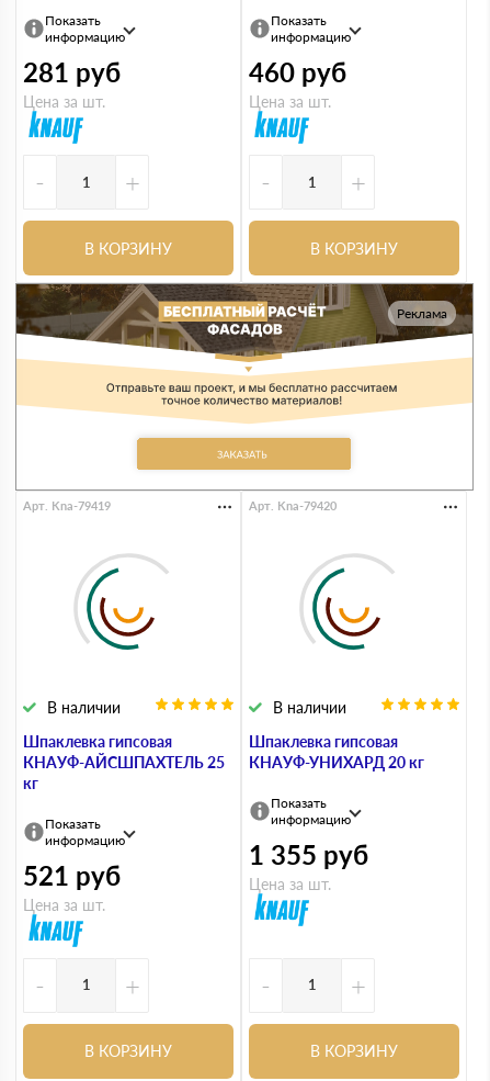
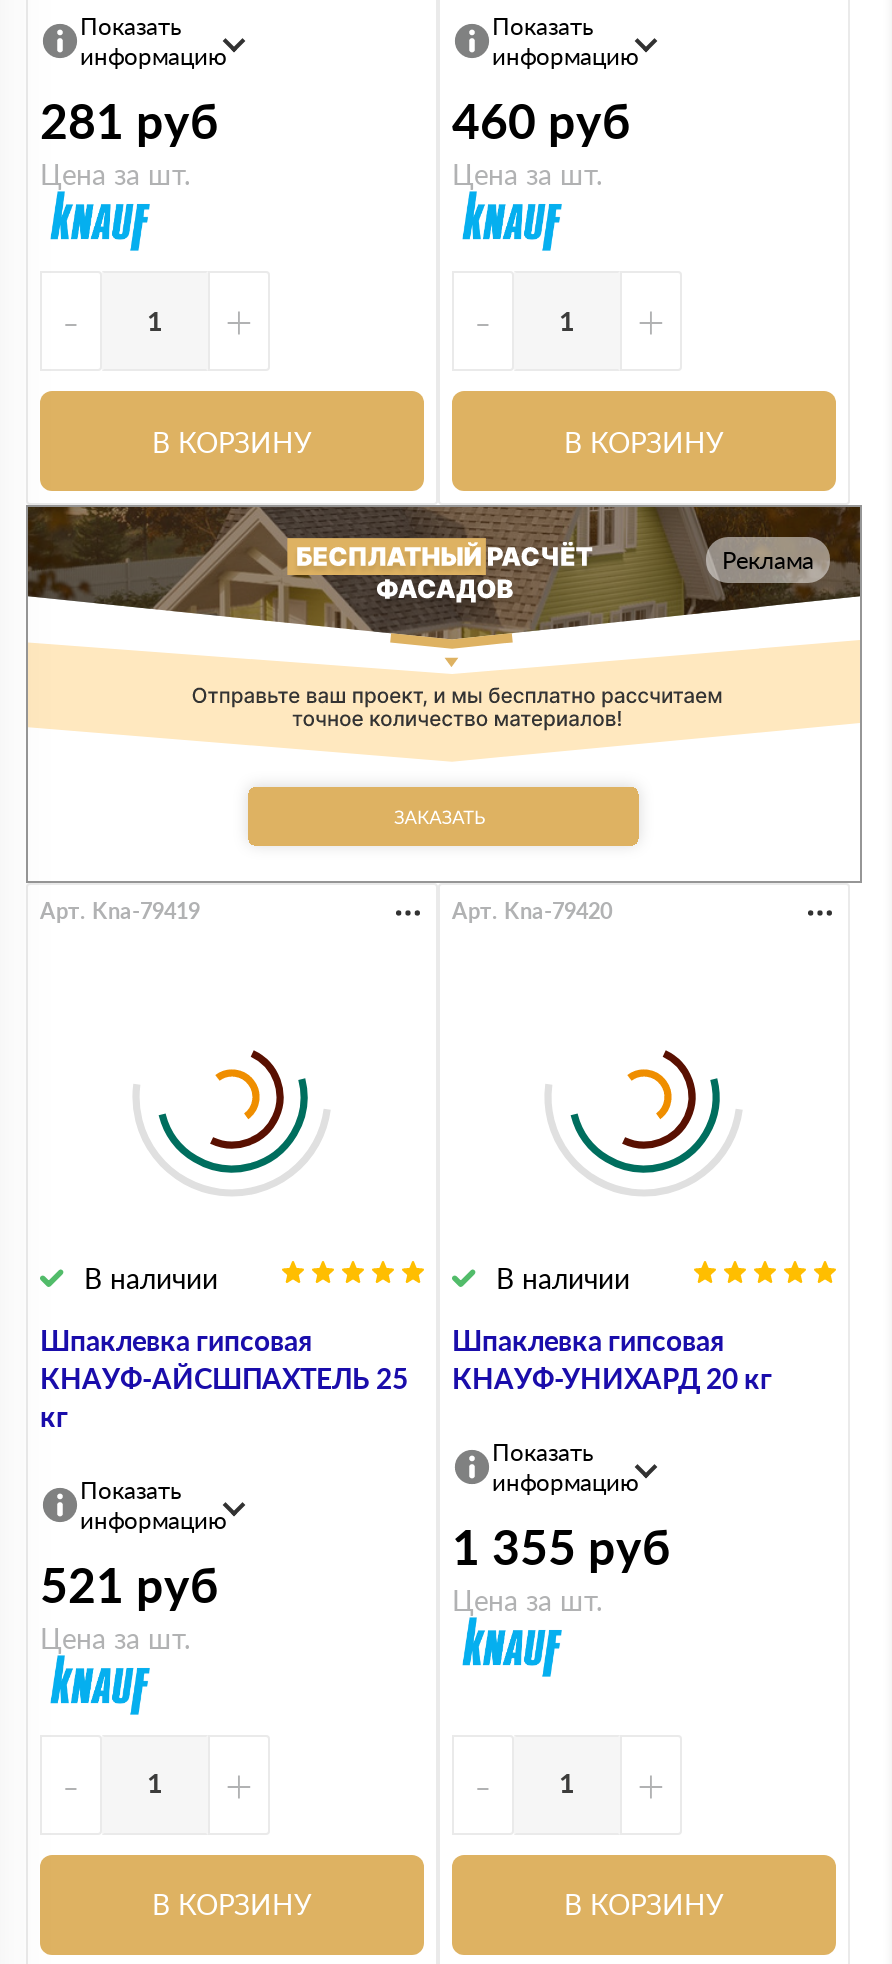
[76,554,170,648] [image] -> [156,1025,328,1195] [image]
[301,554,396,648] [image] -> [568,1025,740,1195] [image]

